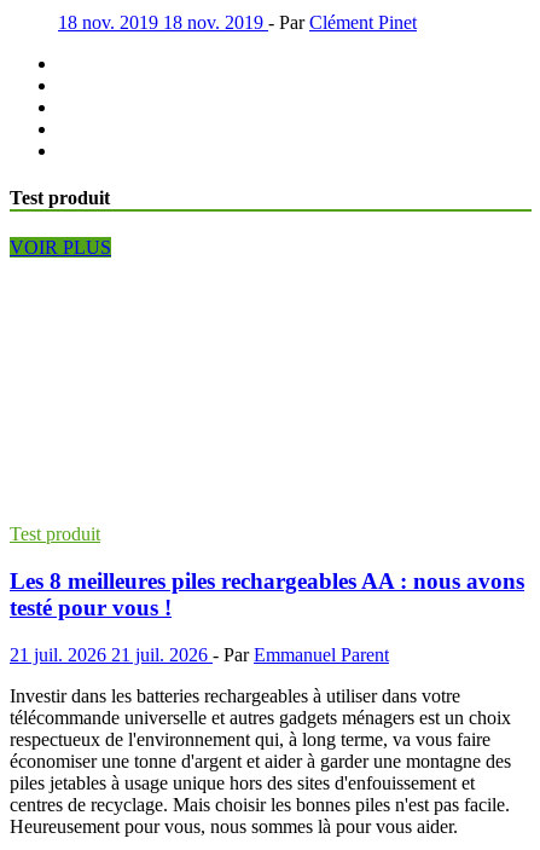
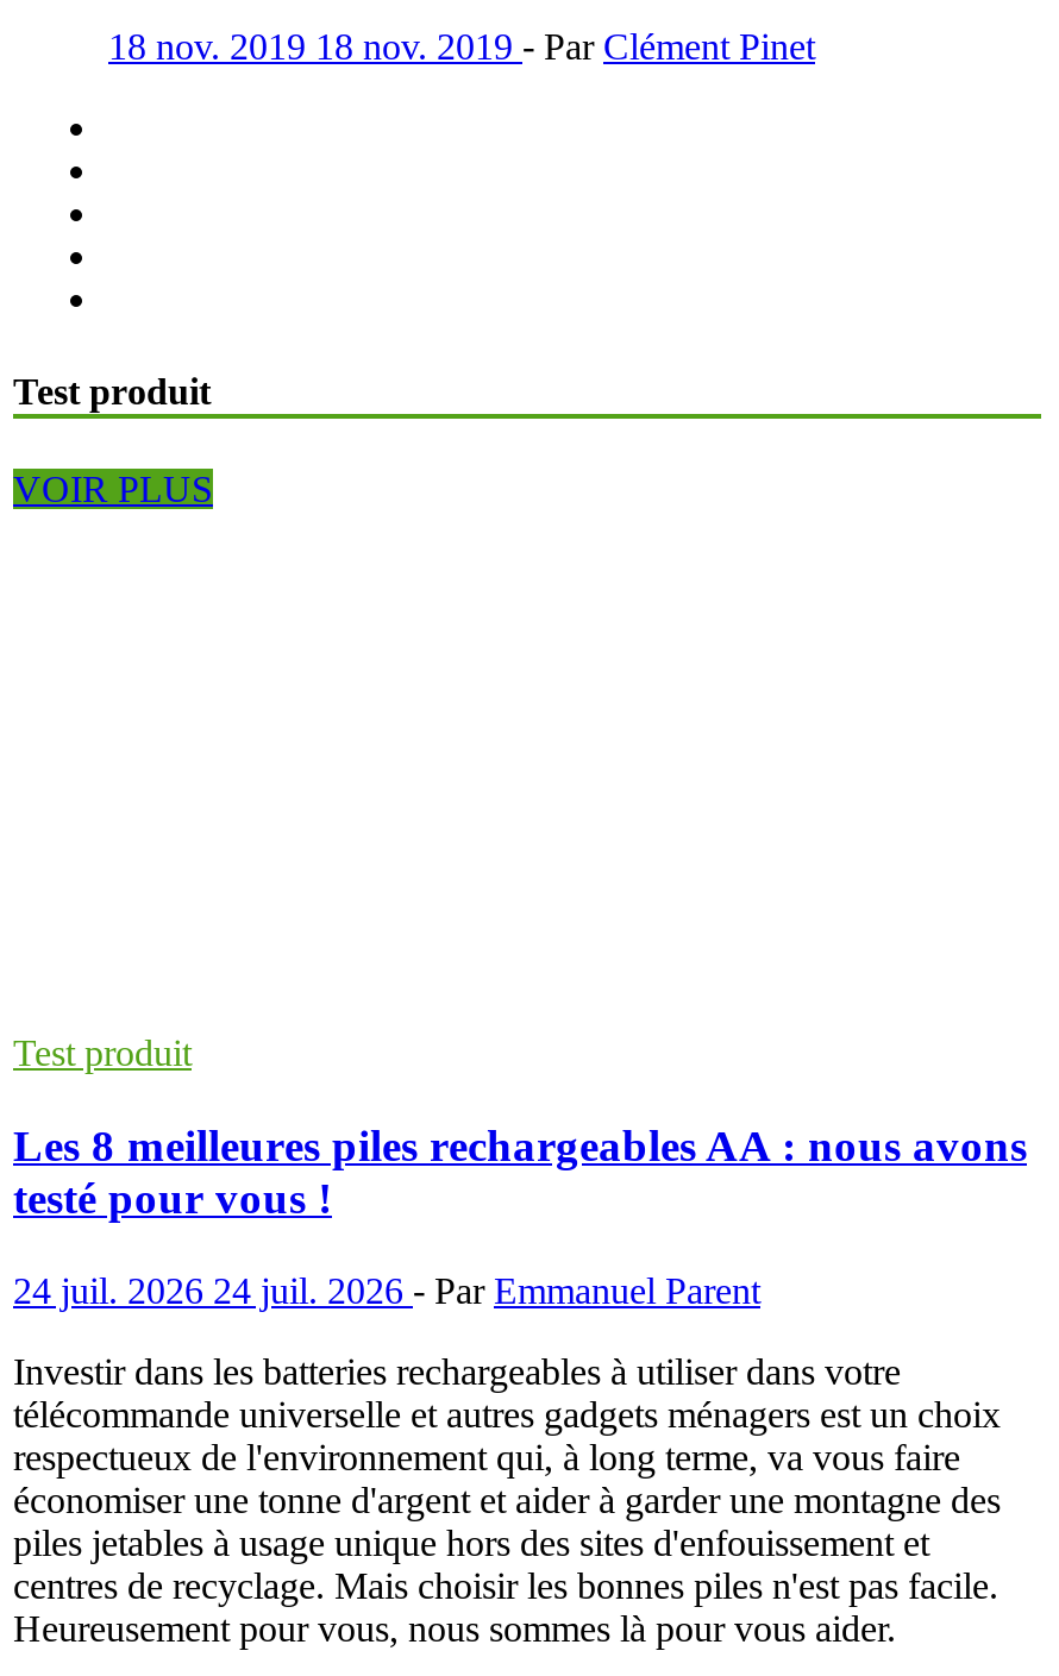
[10,644,389,665] 21 juil. 2026 21 juil. 2026 - Par Emmanuel Parent -> [13,1269,760,1310] 24 juil. 2026 24 juil. 2026 - Par Emmanuel Parent

